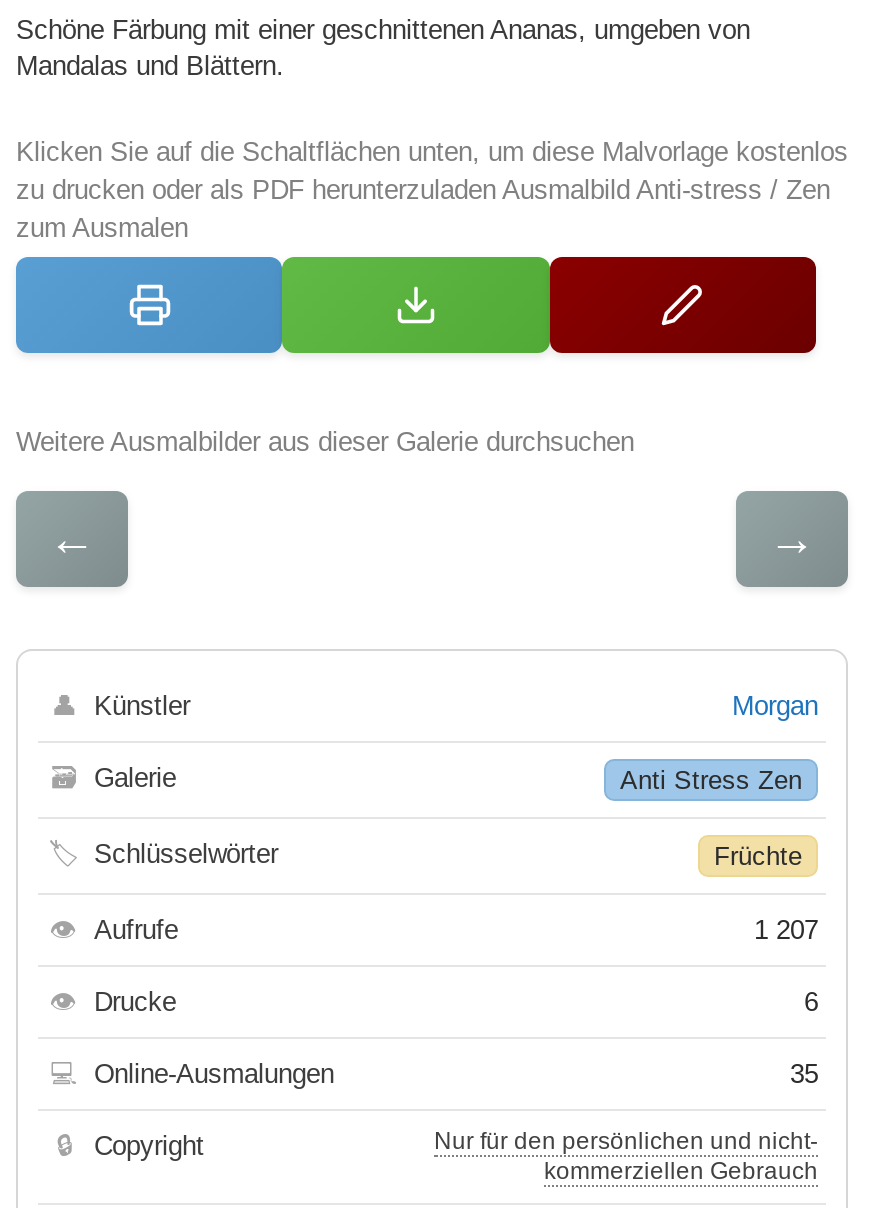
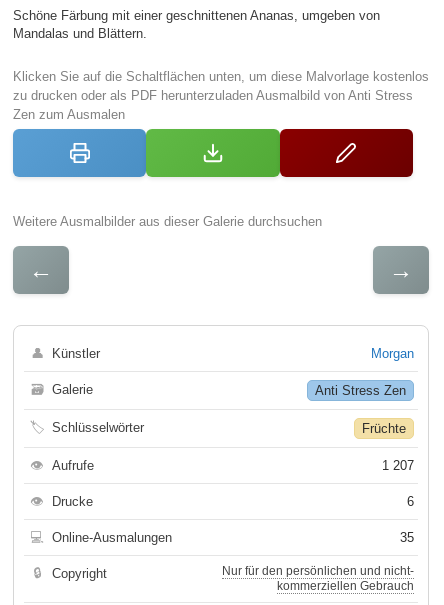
[16,175,830,243] zu drucken oder als PDF herunterzuladen Ausmalbild Anti-stress / Zen | zum Ausmalen -> [13,88,413,122] zu drucken oder als PDF herunterzuladen Ausmalbild von Anti Stress | Zen zum Ausmalen

